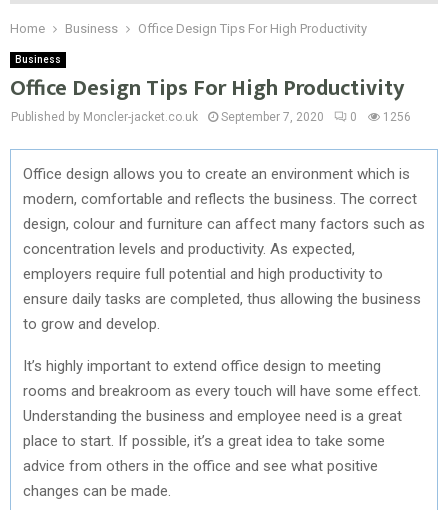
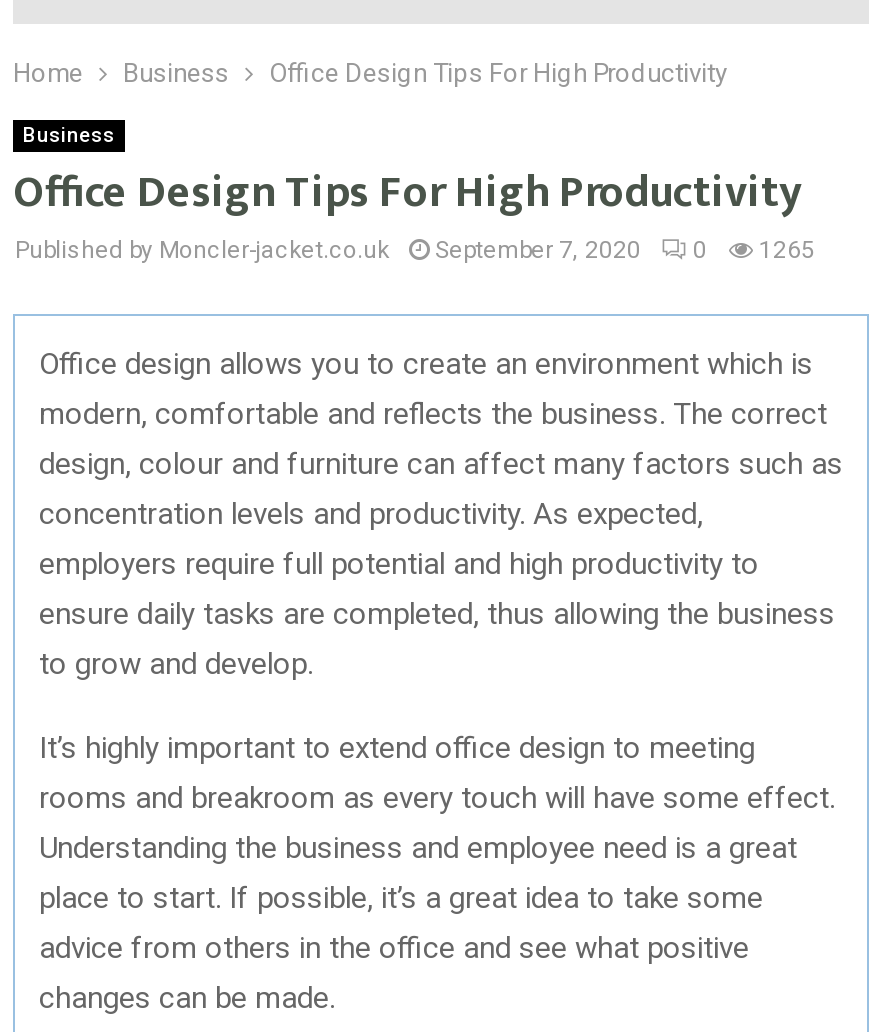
[11,110,411,124] Published by Moncler-jacket.co.uk September 7, 2020 0 1256 -> [15,236,815,264] Published by Moncler-jacket.co.uk September 7, 2020 0 1265

